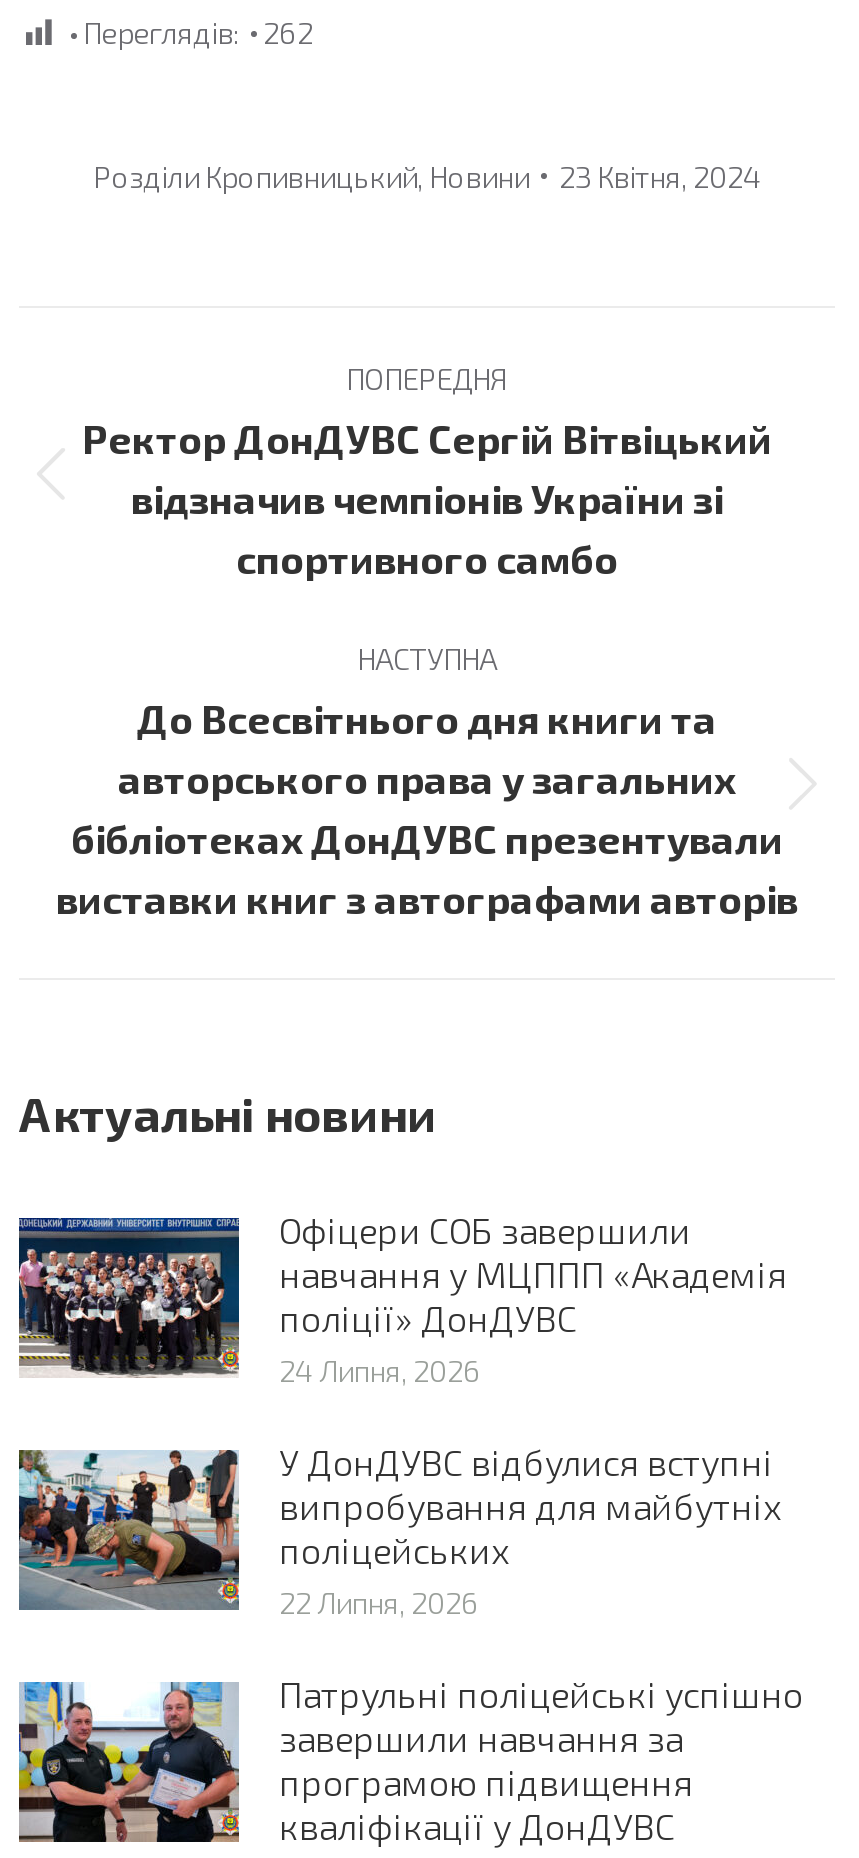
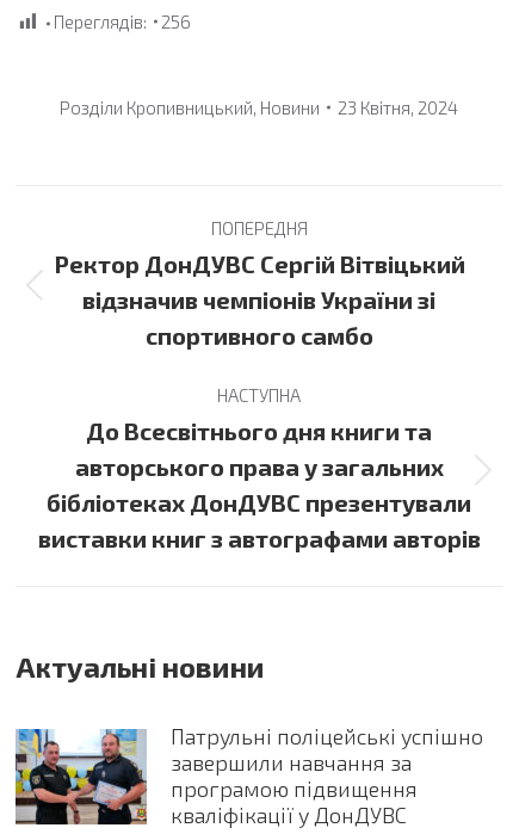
[83,14,313,50] Переглядів: 262 -> [54,11,191,32] Переглядів: 256
[17,1209,787,1621] [image] | Офіцери СОБ завершили | навчання у МЦППП «Академія | поліції» ДонДУВС | 24 Липня, 2026 | У ДонДУВС відбулися вступні | випробування для майбутніх | поліцейських | 22 Липня, 2026 -> none
[17,1448,241,1612] [image] -> none

